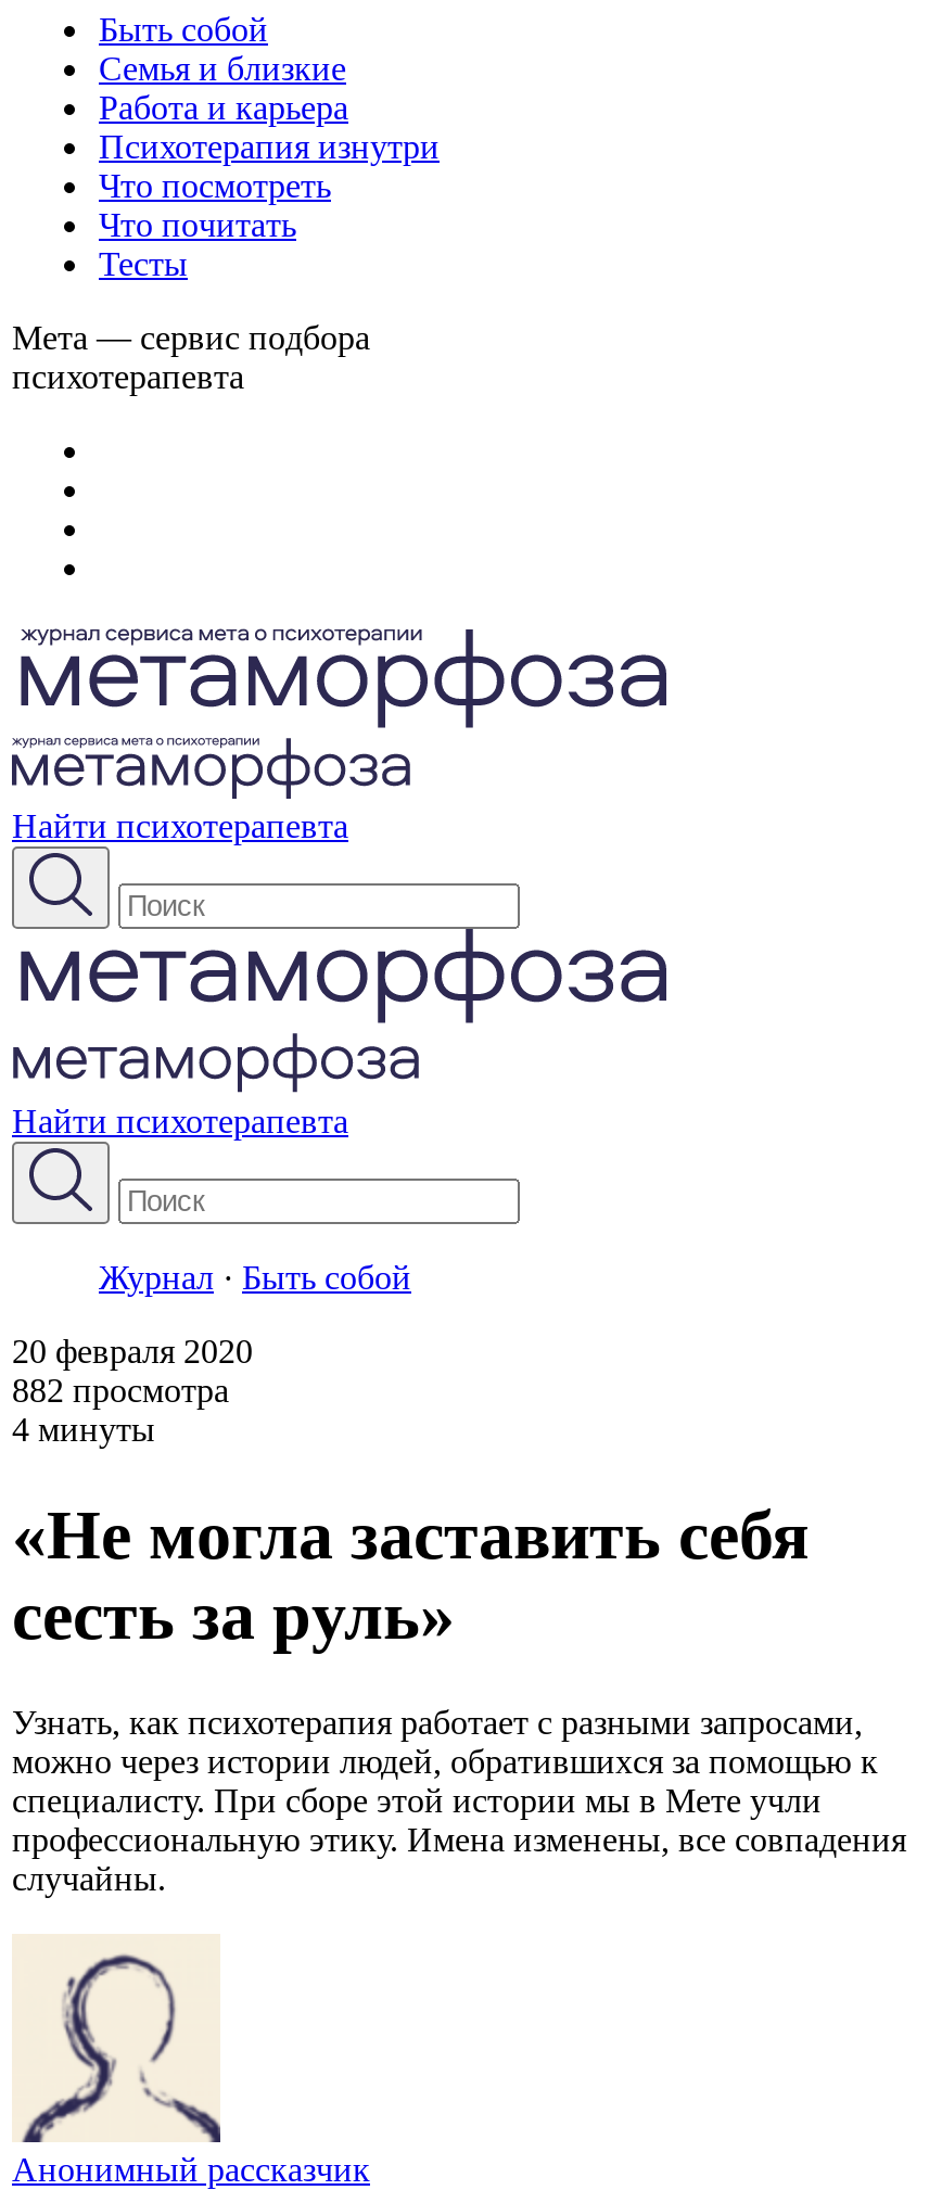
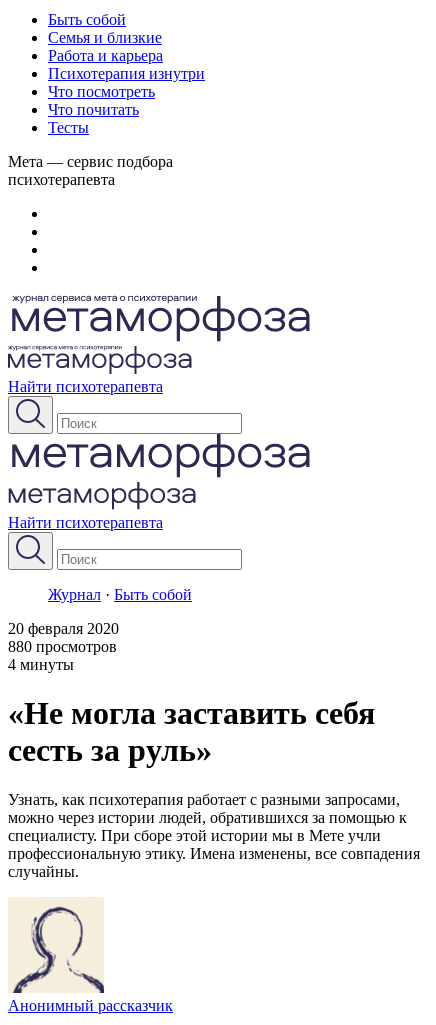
[12,1372,229,1409] 882 просмотра -> [8,638,117,655] 880 просмотров

